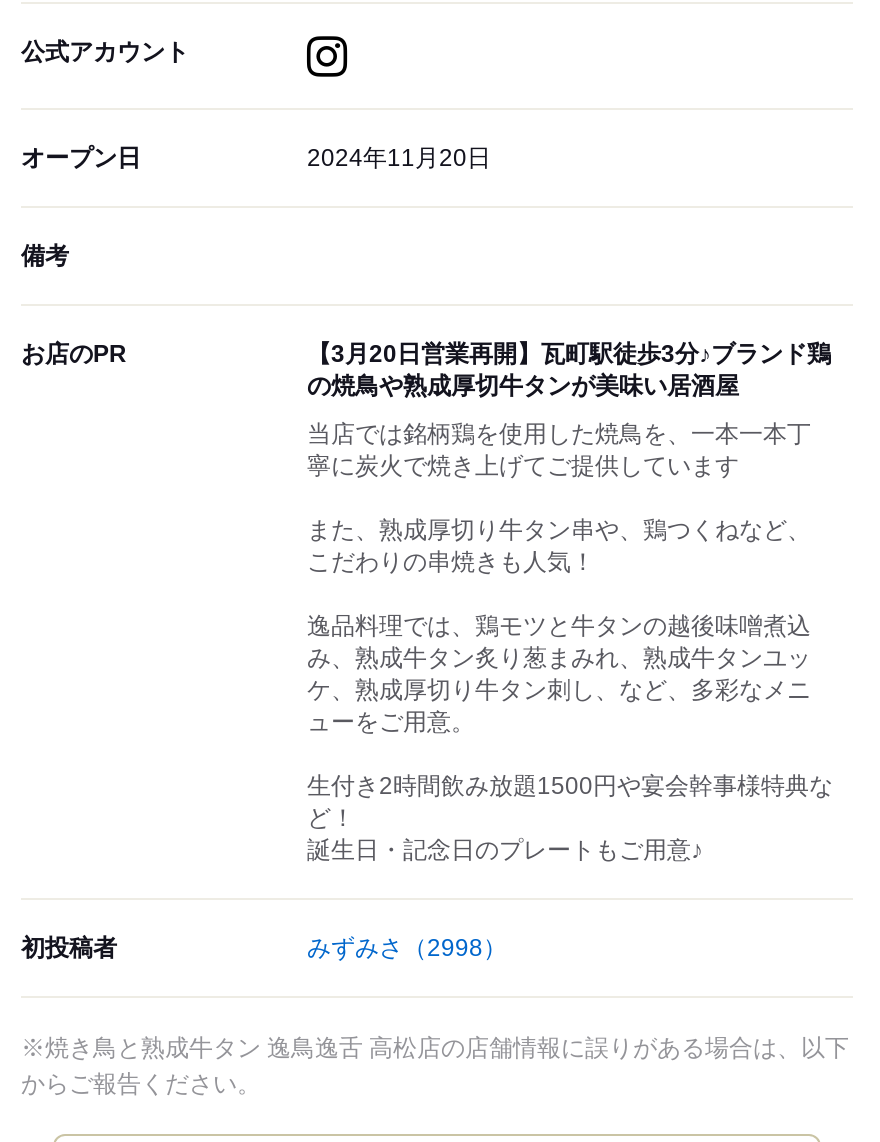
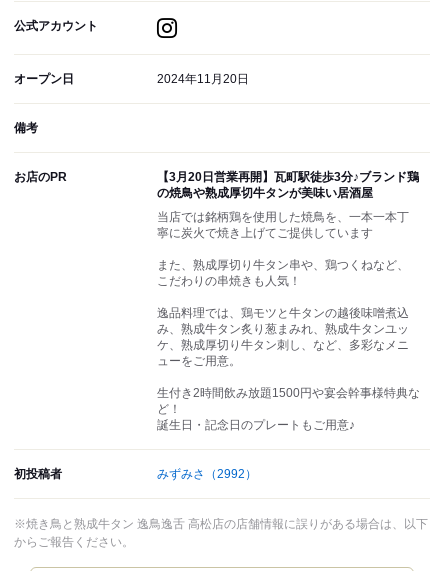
[307,934,507,962] みずみさ（2998） -> [157,467,257,481] みずみさ（2992）

